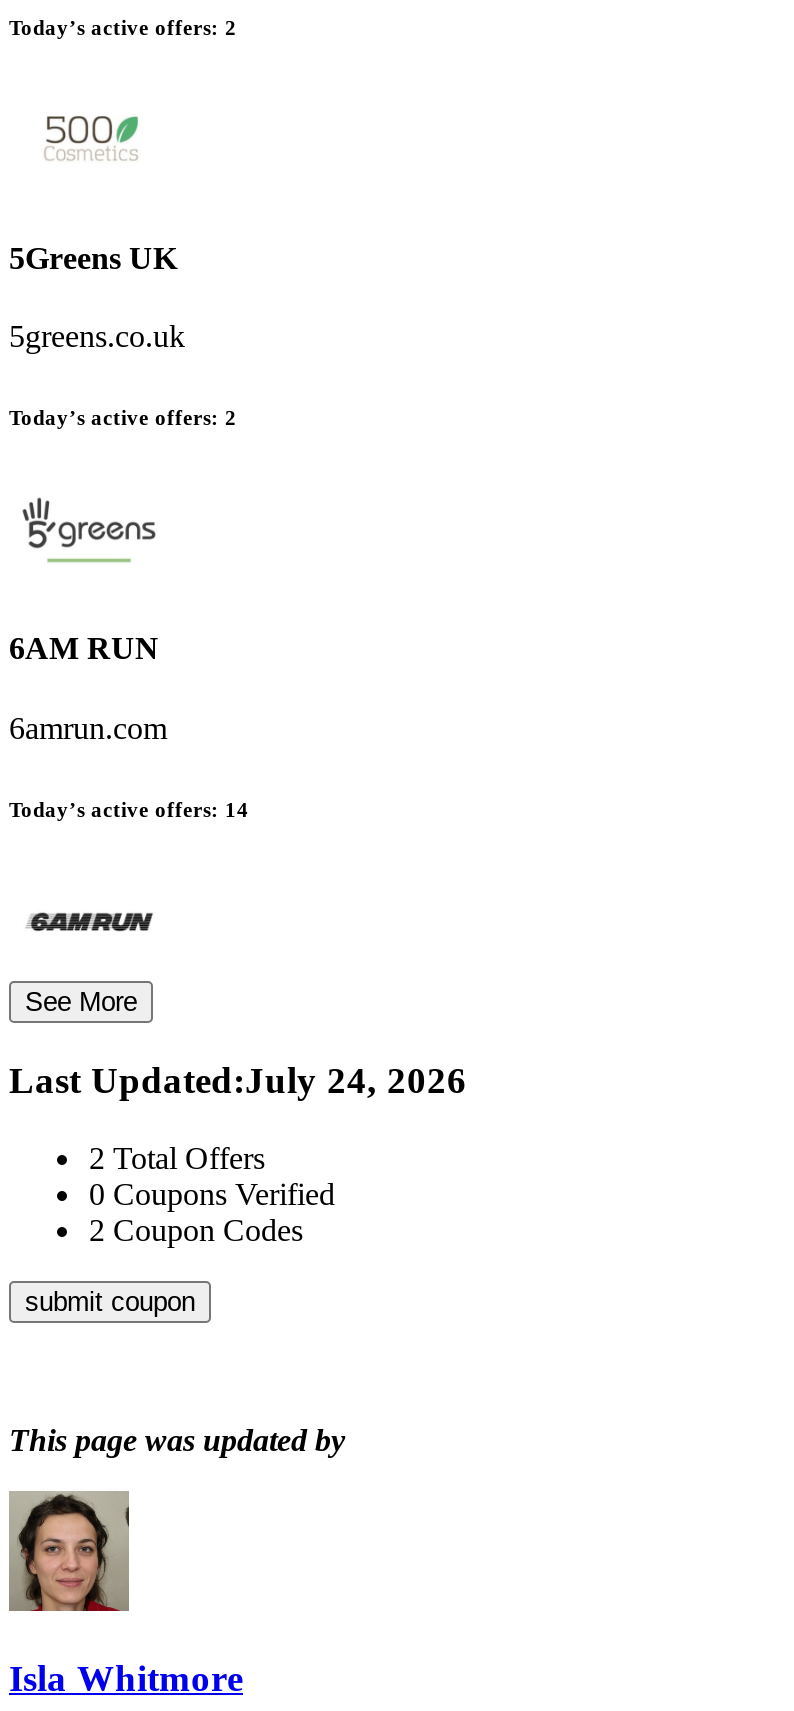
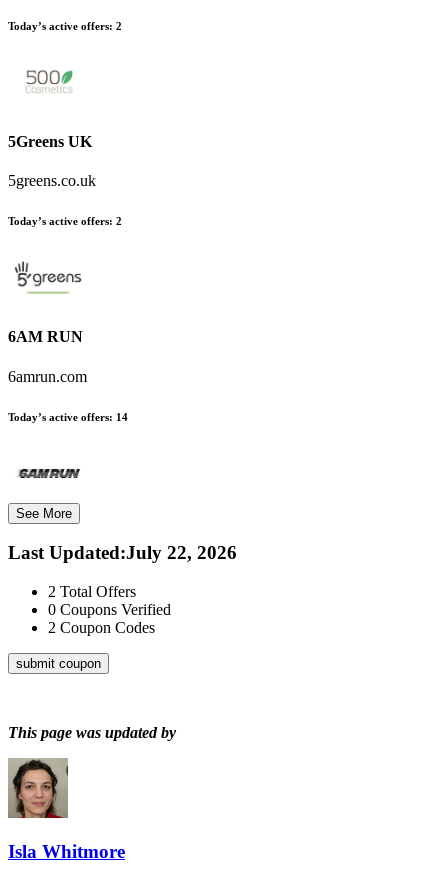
[9,1060,467,1102] Last Updated:July 24, 2026 -> [8,542,237,563] Last Updated:July 22, 2026

